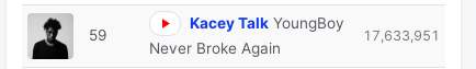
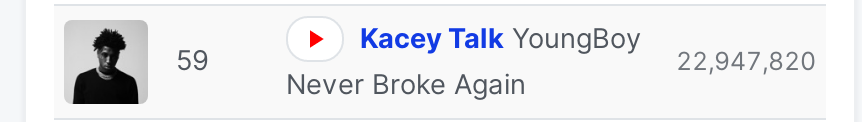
[363,27,440,44] 17,633,951 -> [676,46,816,76] 22,947,820

